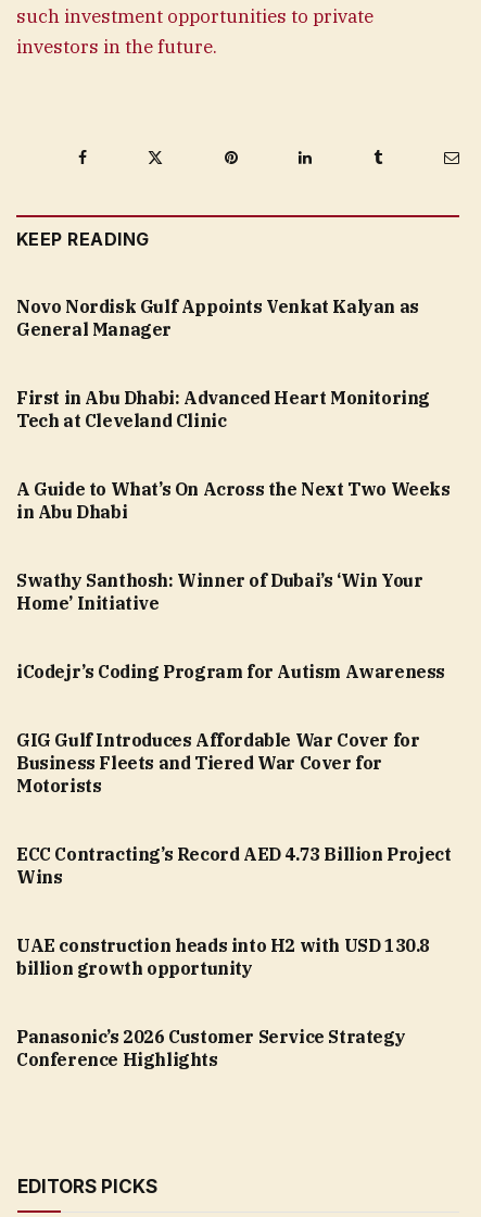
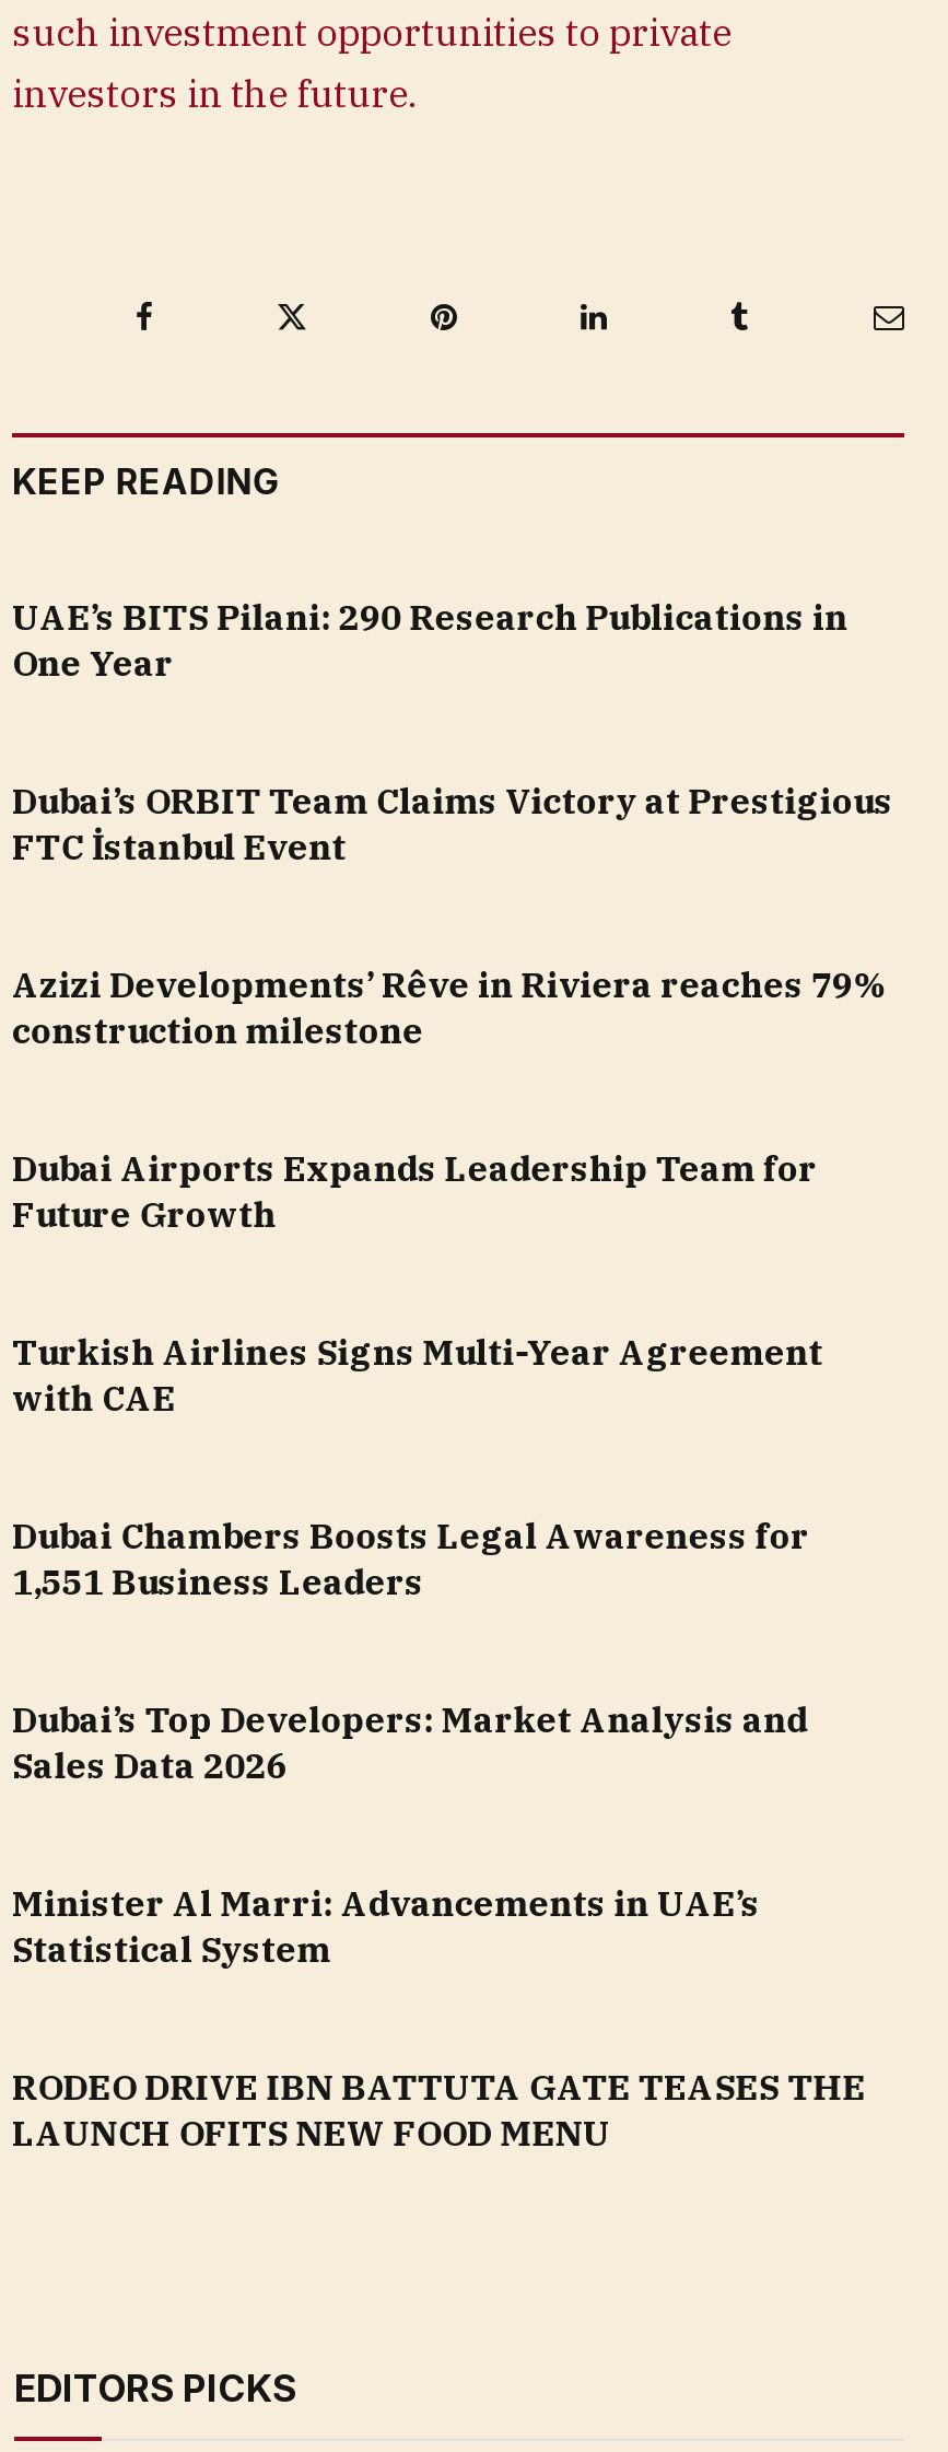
[16,296,419,341] Novo Nordisk Gulf Appoints Venkat Kalyan as | General Manager -> [12,596,848,686] UAE’s BITS Pilani: 290 Research Publications in | One Year
[16,387,430,432] First in Abu Dhabi: Advanced Heart Monitoring | Tech at Cleveland Clinic -> [12,780,893,869] Dubai’s ORBIT Team Claims Victory at Prestigious | FTC İstanbul Event
[16,479,450,523] A Guide to What’s On Across the Next Two Weeks | in Abu Dhabi -> [12,963,885,1053] Azizi Developments’ Rêve in Riviera reaches 79% | construction milestone
[16,570,423,614] Swathy Santhosh: Winner of Dubai’s ‘Win Your | Home’ Initiative -> [12,1147,817,1237] Dubai Airports Expands Leadership Team for | Future Growth
[16,661,445,683] iCodejr’s Coding Program for Autism Awareness -> [12,1331,823,1420] Turkish Airlines Signs Multi-Year Agreement | with CAE
[16,730,420,797] GIG Gulf Introduces Affordable War Cover for | Business Fleets and Tiered War Cover for | Motorists -> [12,1515,809,1604] Dubai Chambers Boosts Legal Awareness for | 1,551 Business Leaders
[16,844,451,888] ECC Contracting’s Record AED 4.73 Billion Project | Wins -> [12,1698,808,1788] Dubai’s Top Developers: Market Analysis and | Sales Data 2026
[16,935,430,979] UAE construction heads into H2 with USD 130.8 | billion growth opportunity -> [12,1882,760,1972] Minister Al Marri: Advancements in UAE’s | Statistical System
[16,1026,405,1071] Panasonic’s 2026 Customer Service Strategy | Conference Highlights -> [12,2066,866,2155] RODEO DRIVE IBN BATTUTA GATE TEASES THE | LAUNCH OFITS NEW FOOD MENU

